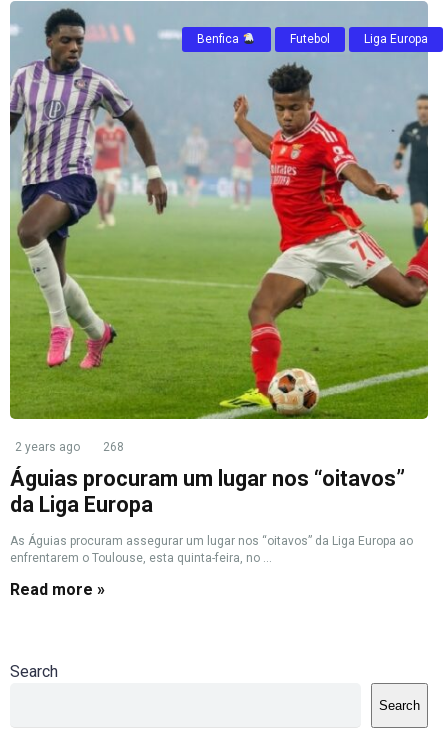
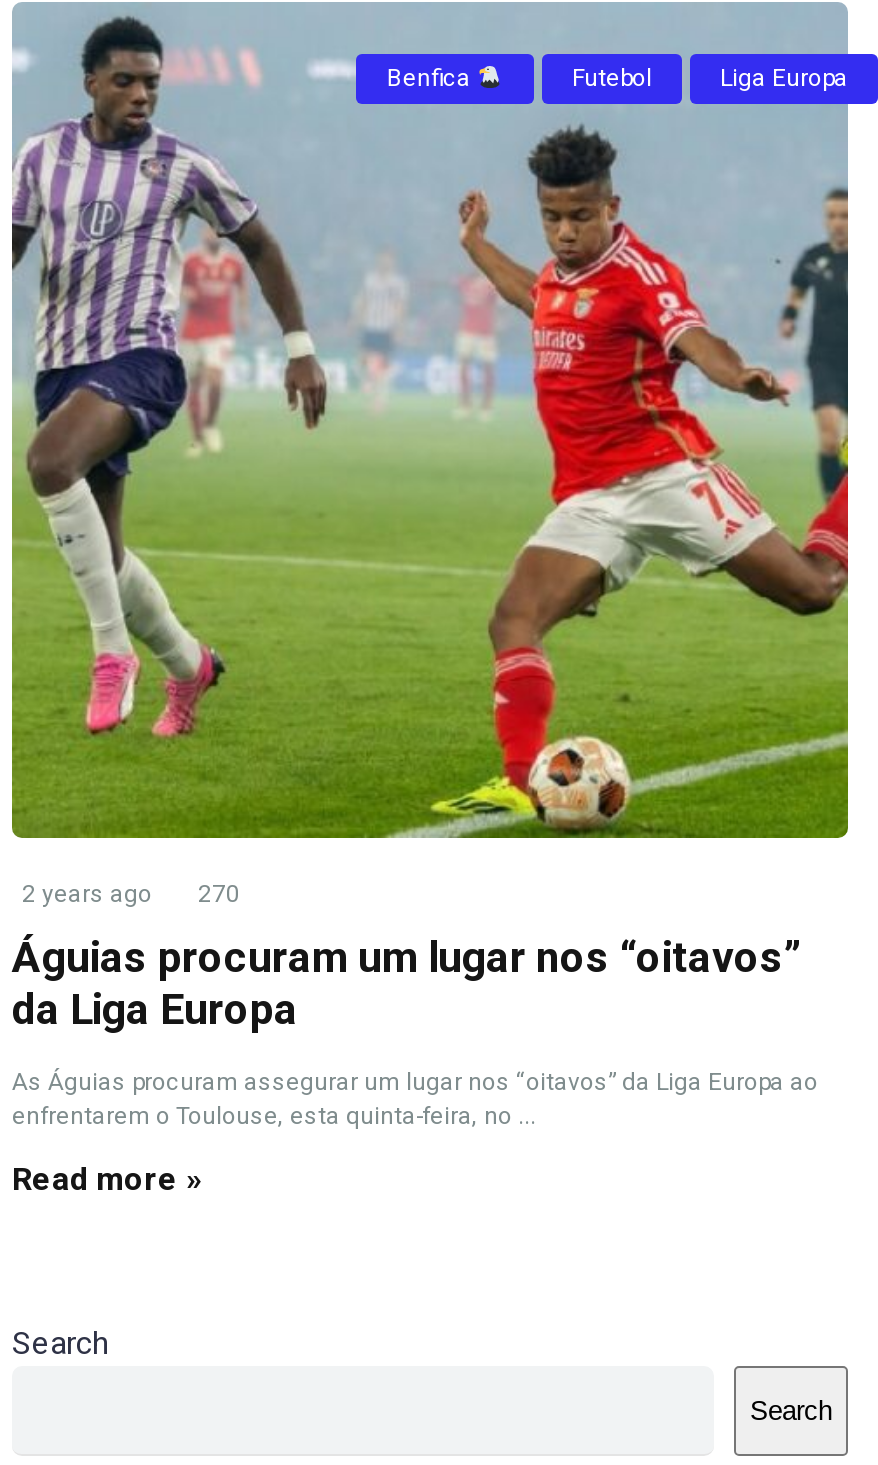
[15,440,124,454] 2 years ago 268 -> [22,880,240,908] 2 years ago 270

